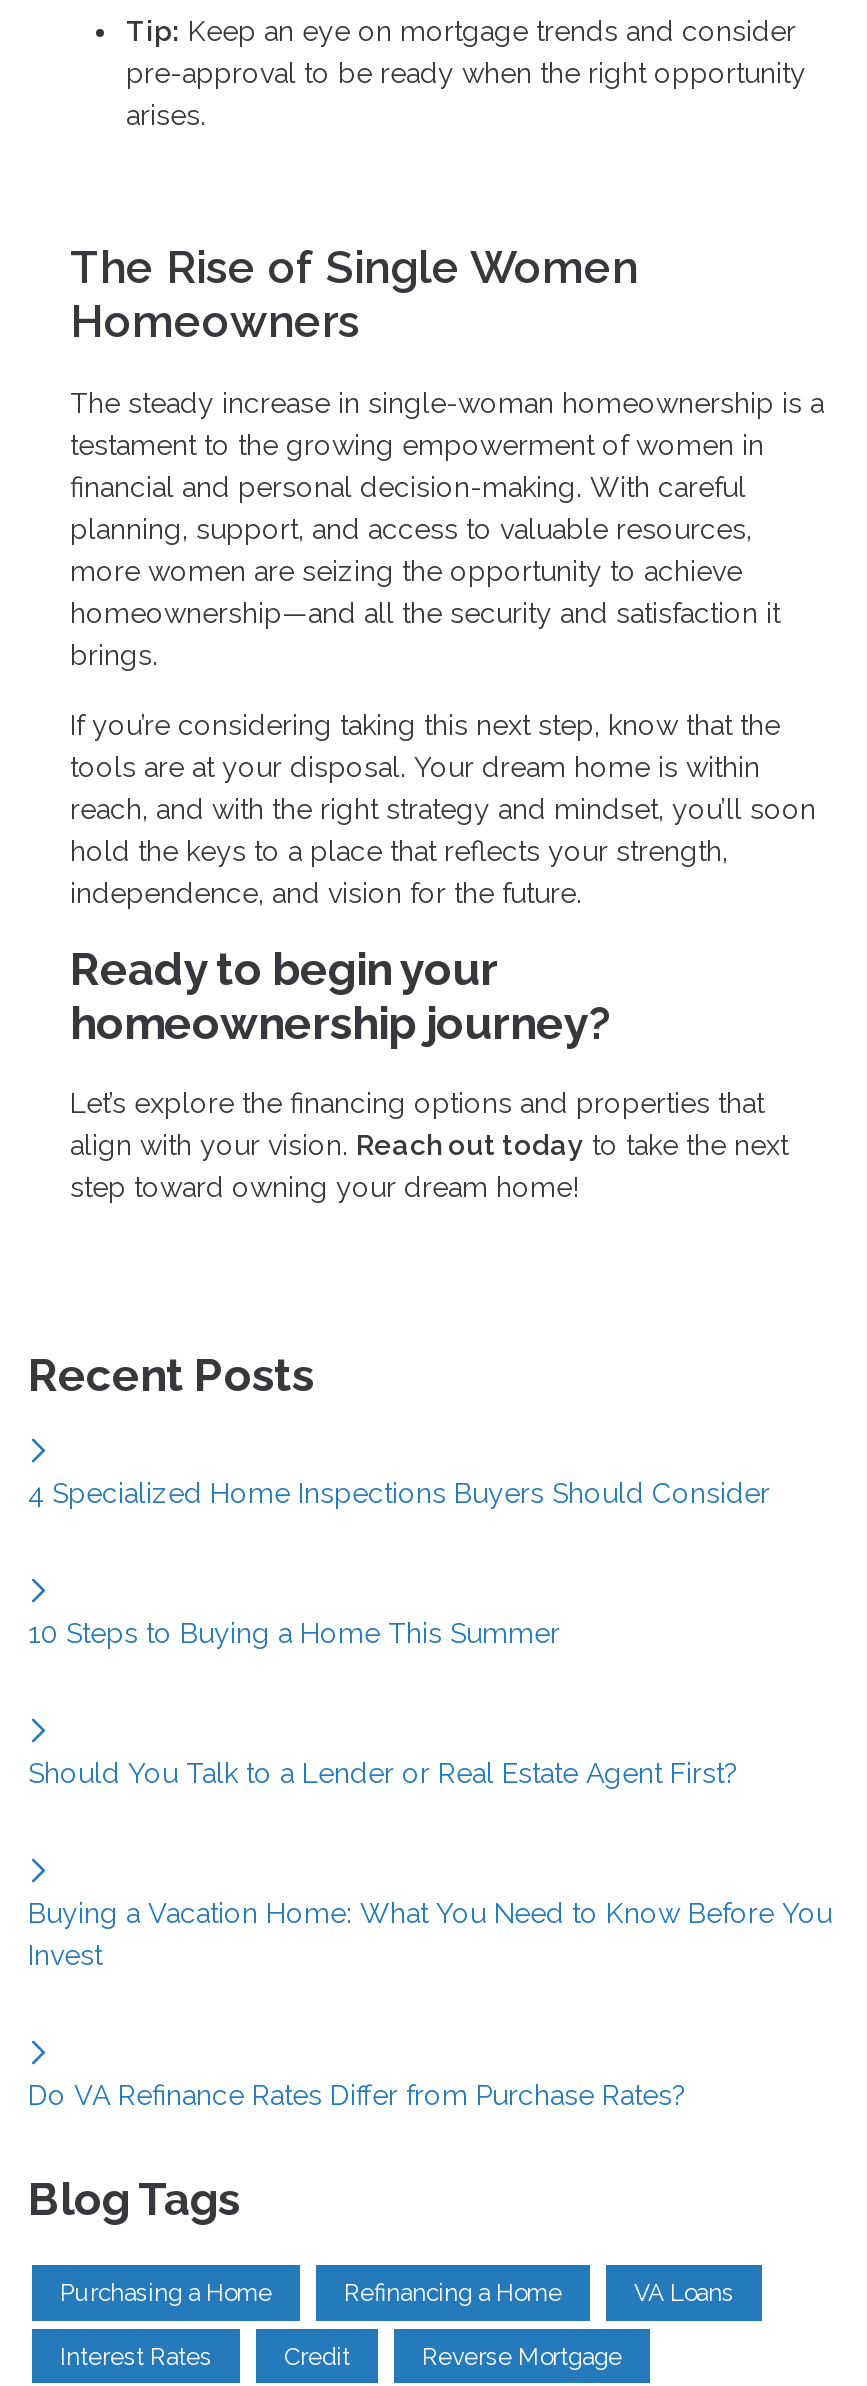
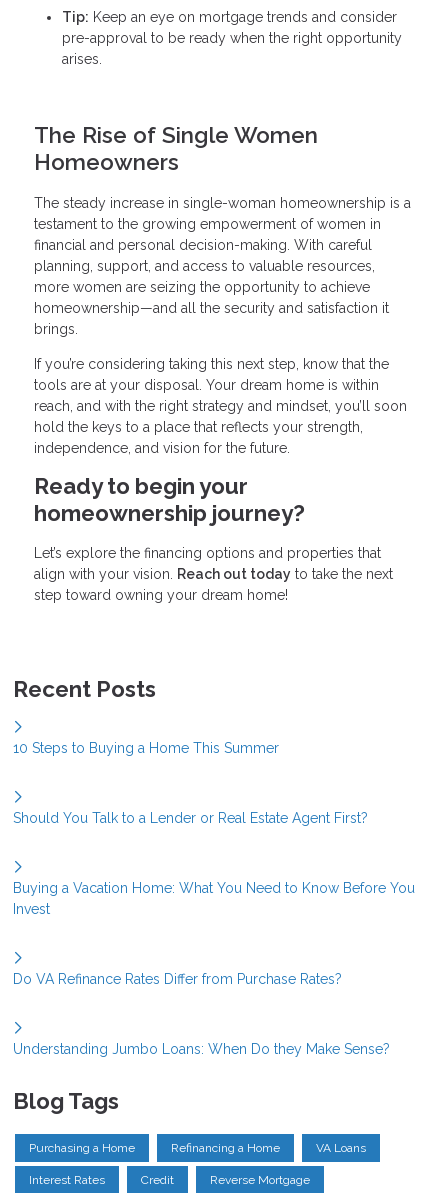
[28,1478,770,1510] 4 Specialized Home Inspections Buyers Should Consider -> none
moved [28,1618,832,2112] -> [13,740,415,987]: 10 Steps to Buying a Home This Summer | Should You Talk to a Lender or Real Estate Agent First? | Buying a Vacation Home: What You Need to Know Before You | Invest | Do VA Refinance Rates Differ from Purchase Rates?
none -> [13,1041,390,1057] Understanding Jumbo Loans: When Do they Make Sense?

